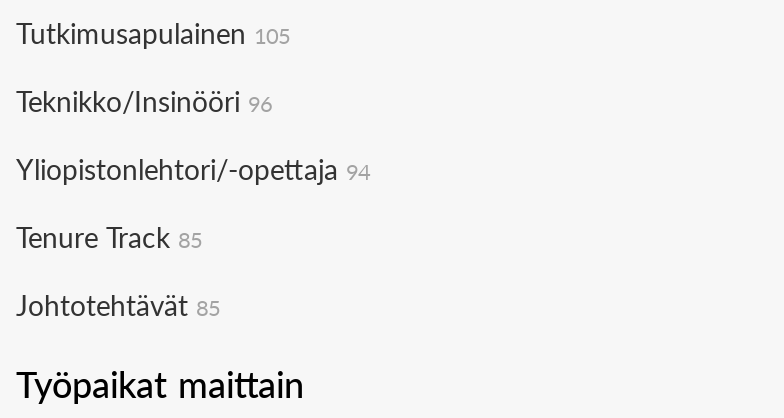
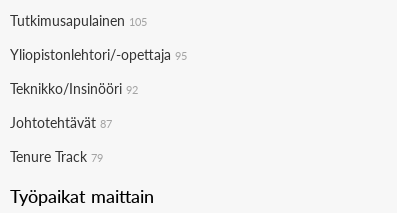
[16,80,272,120] Teknikko/Insinööri 96 -> [10,44,187,64] Yliopistonlehtori/-opettaja 95
[16,148,370,188] Yliopistonlehtori/-opettaja 94 -> [10,78,138,98] Teknikko/Insinööri 92
[16,216,202,256] Tenure Track 85 -> [10,112,112,132] Johtotehtävät 87
[16,284,220,324] Johtotehtävät 85 -> [10,146,103,166] Tenure Track 79

